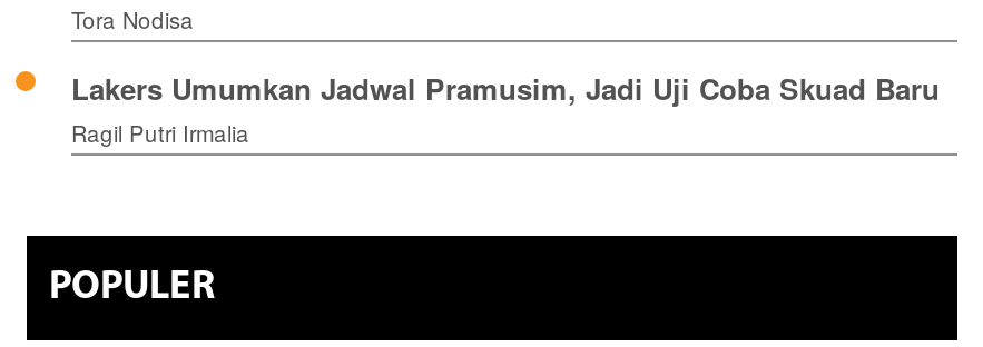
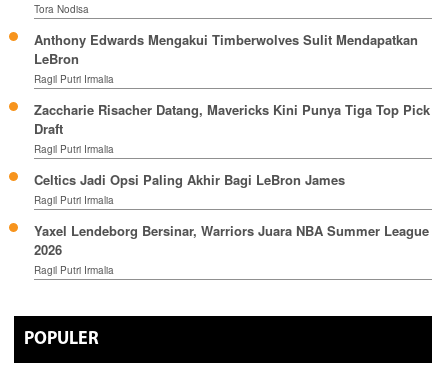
[71,67,940,109] Lakers Umumkan Jadwal Pramusim, Jadi Uji Coba Skuad Baru -> [34,30,430,259] Anthony Edwards Mengakui Timberwolves Sulit Mendapatkan | LeBron | Ragil Putri Irmalia | Zaccharie Risacher Datang, Mavericks Kini Punya Tiga Top Pick | Draft | Ragil Putri Irmalia | Celtics Jadi Opsi Paling Akhir Bagi LeBron James | Ragil Putri Irmalia | Yaxel Lendeborg Bersinar, Warriors Juara NBA Summer League | 2026

